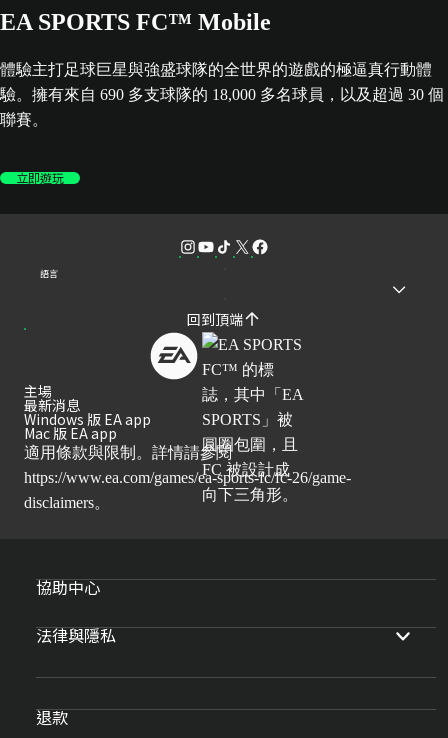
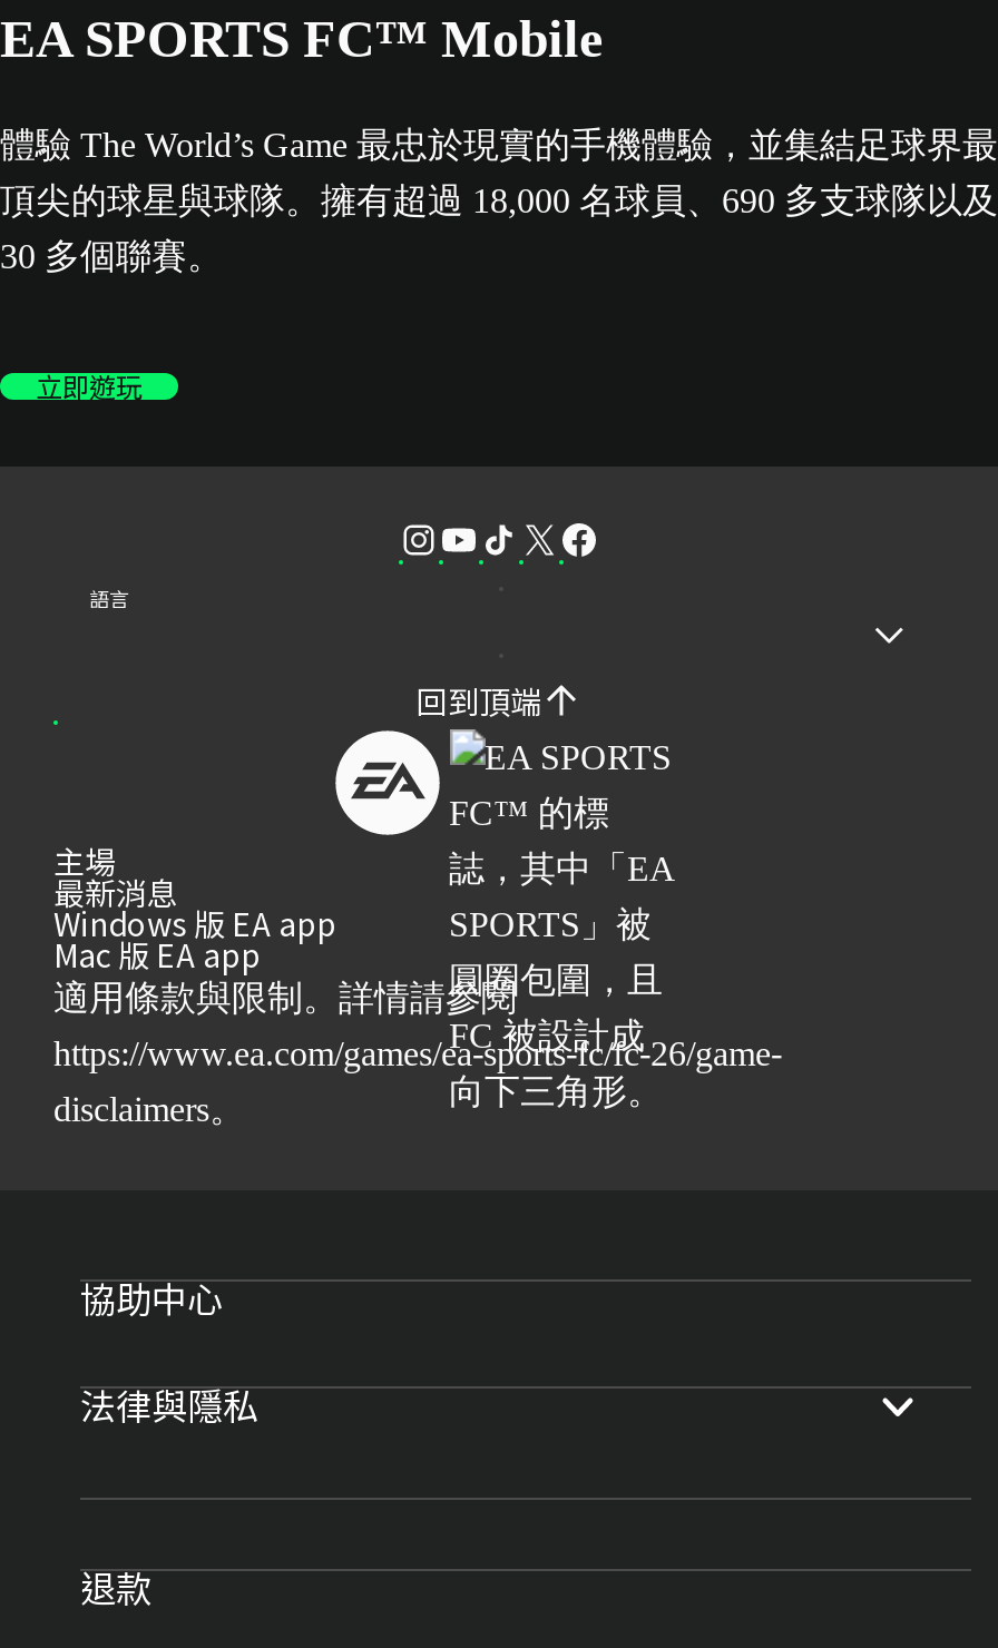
[0,61,432,78] 體驗主打足球巨星與強盛球隊的全世界的遊戲的極逼真行動體 -> [0,126,998,163] 體驗 The World’s Game 最忠於現實的手機體驗，並集結足球界最
[0,86,444,103] 驗。擁有來自 690 多支球隊的 18,000 多名球員，以及超過 30 個 -> [0,181,998,219] 頂尖的球星與球隊。擁有超過 18,000 名球員、690 多支球隊以及
[0,111,48,128] 聯賽。 -> [0,237,223,275] 30 多個聯賽。

